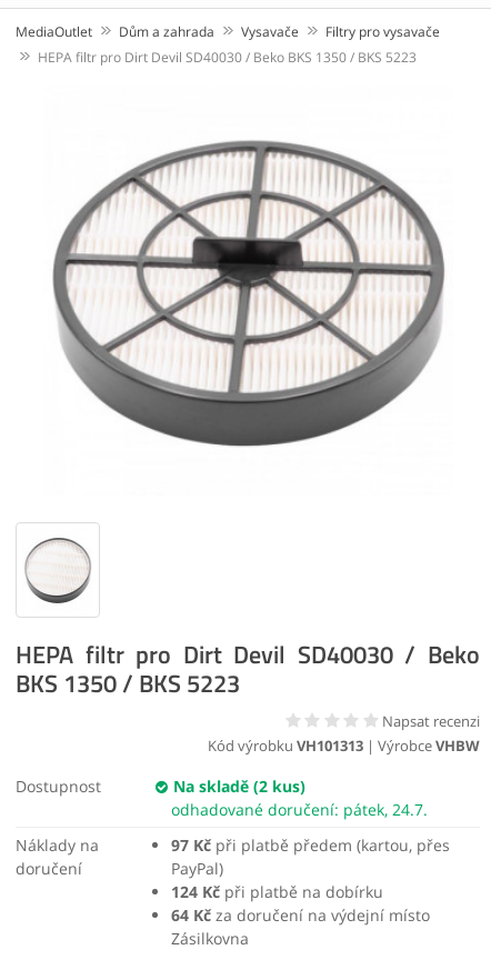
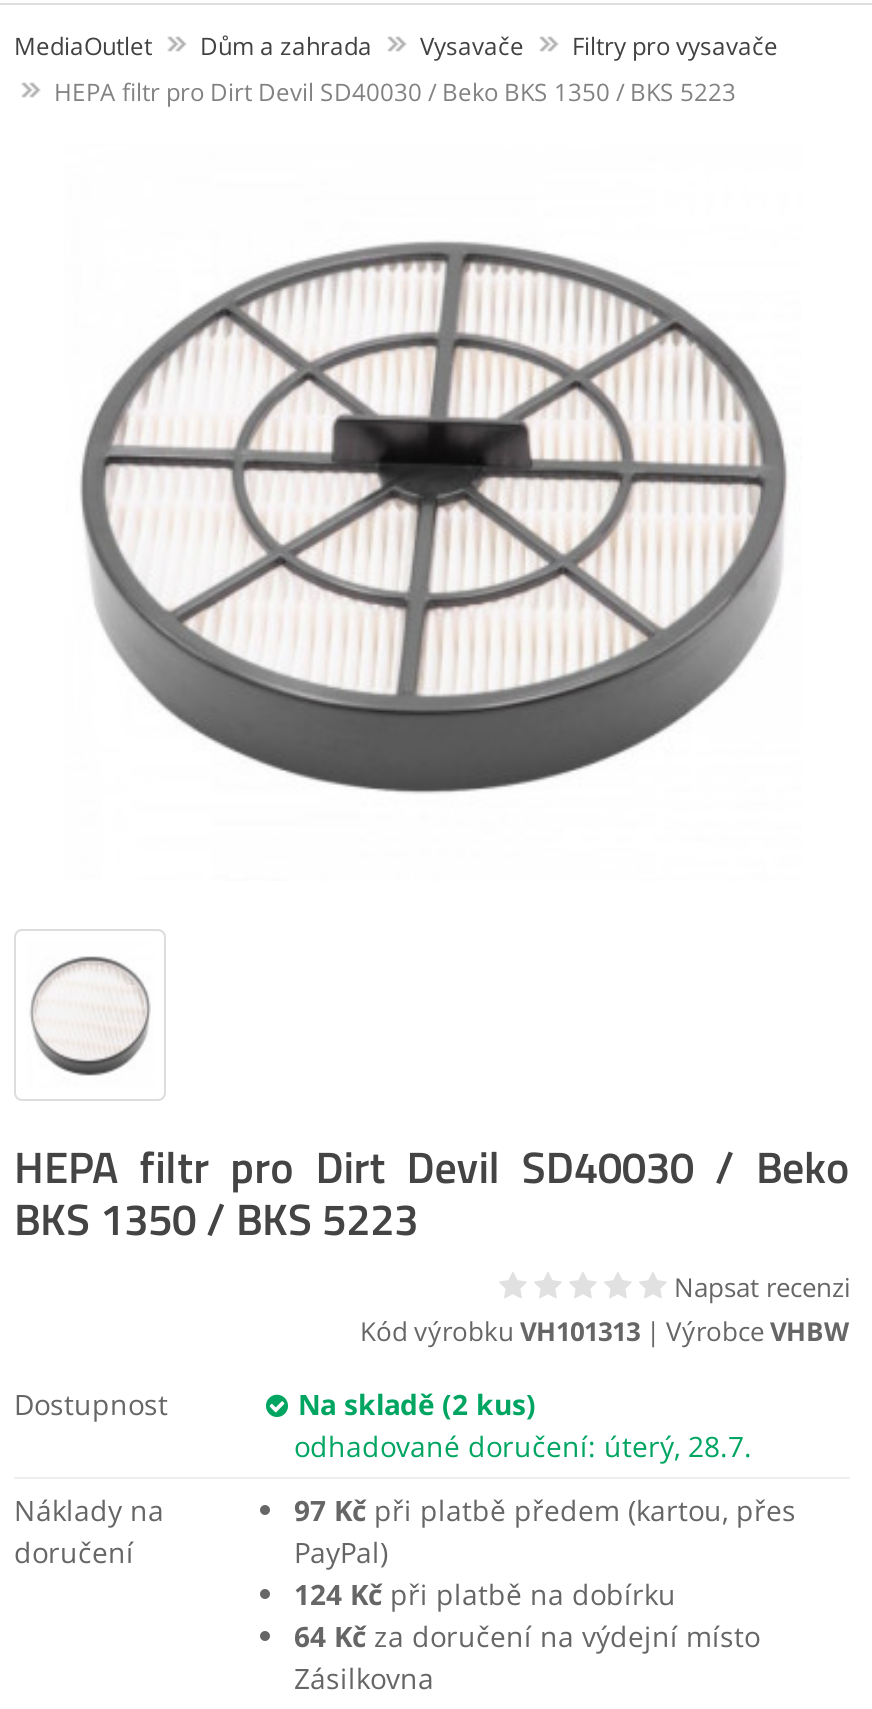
[171,799,428,820] odhadované doručení: pátek, 24.7. -> [294,1427,752,1465] odhadované doručení: úterý, 28.7.

